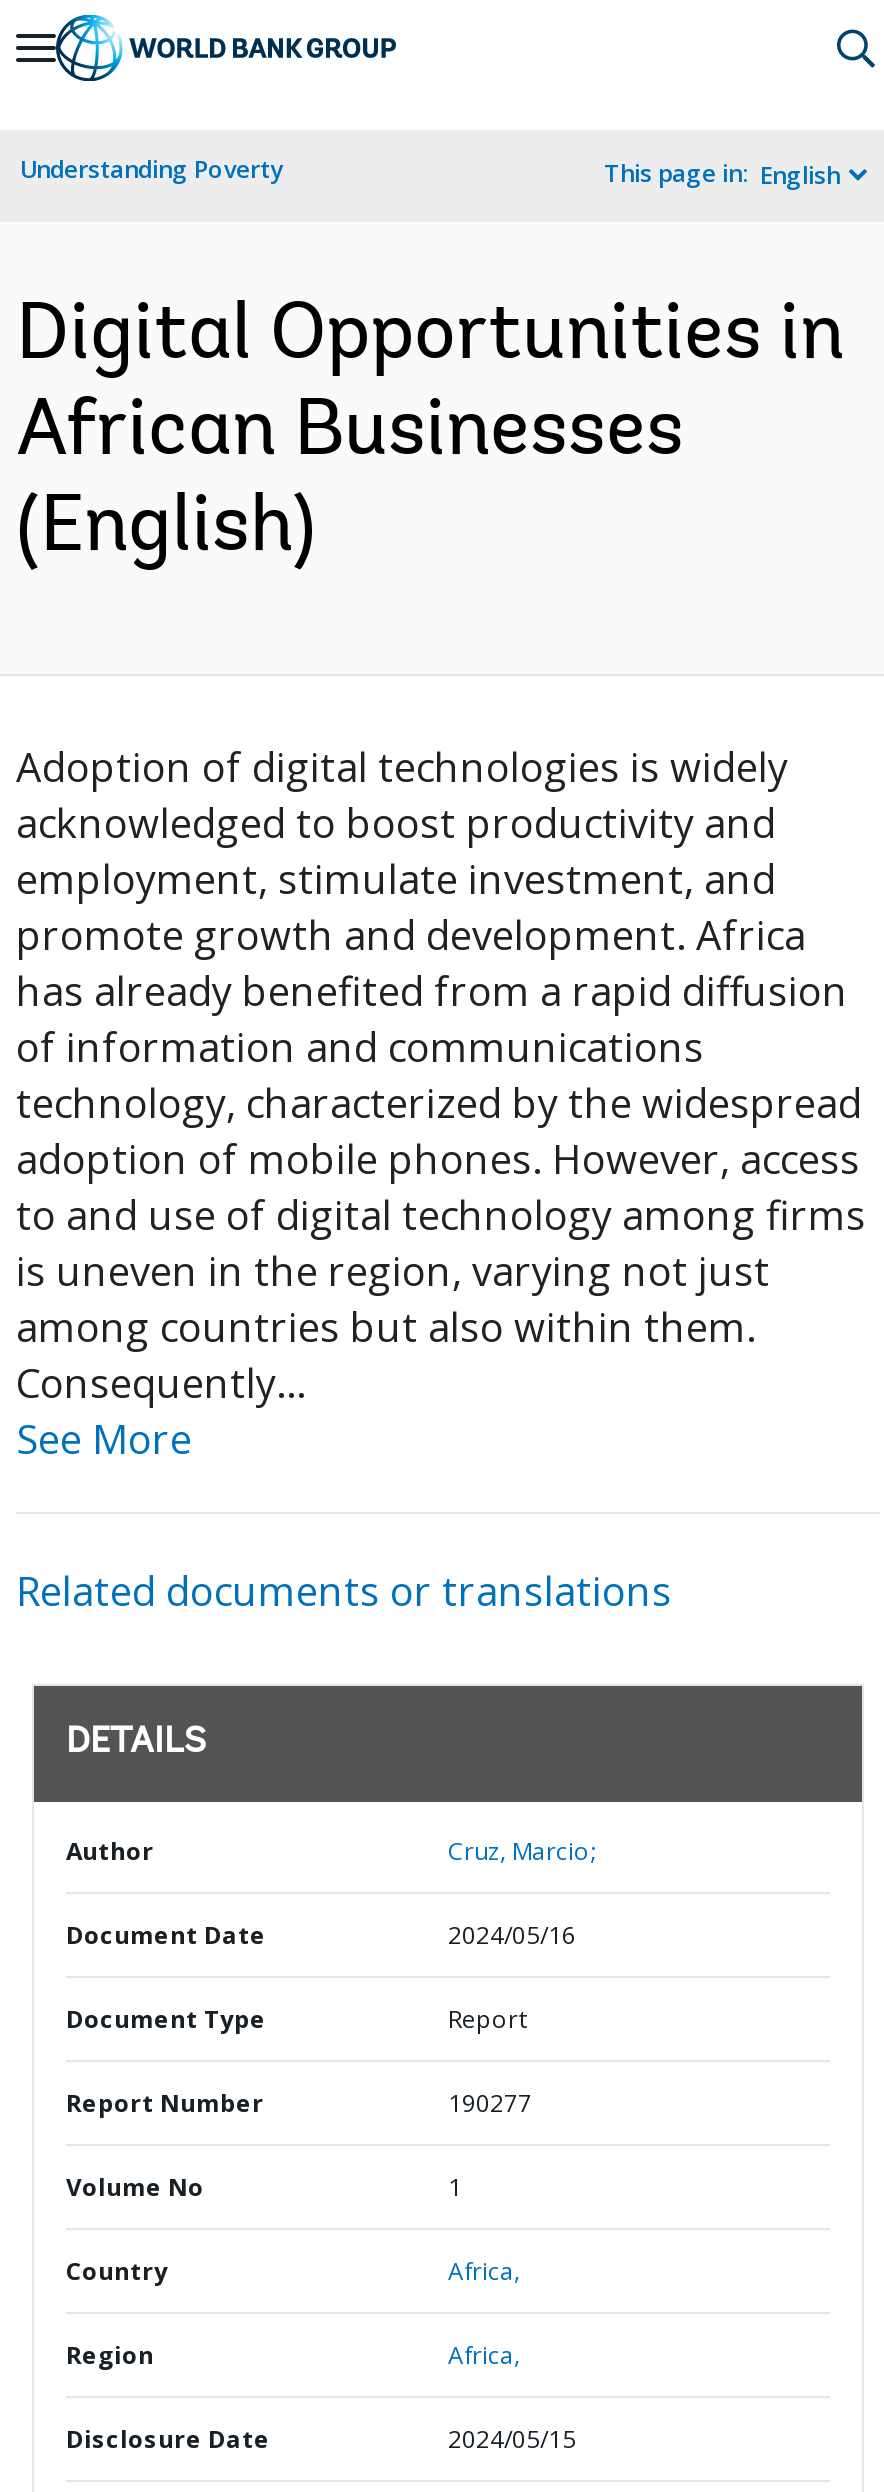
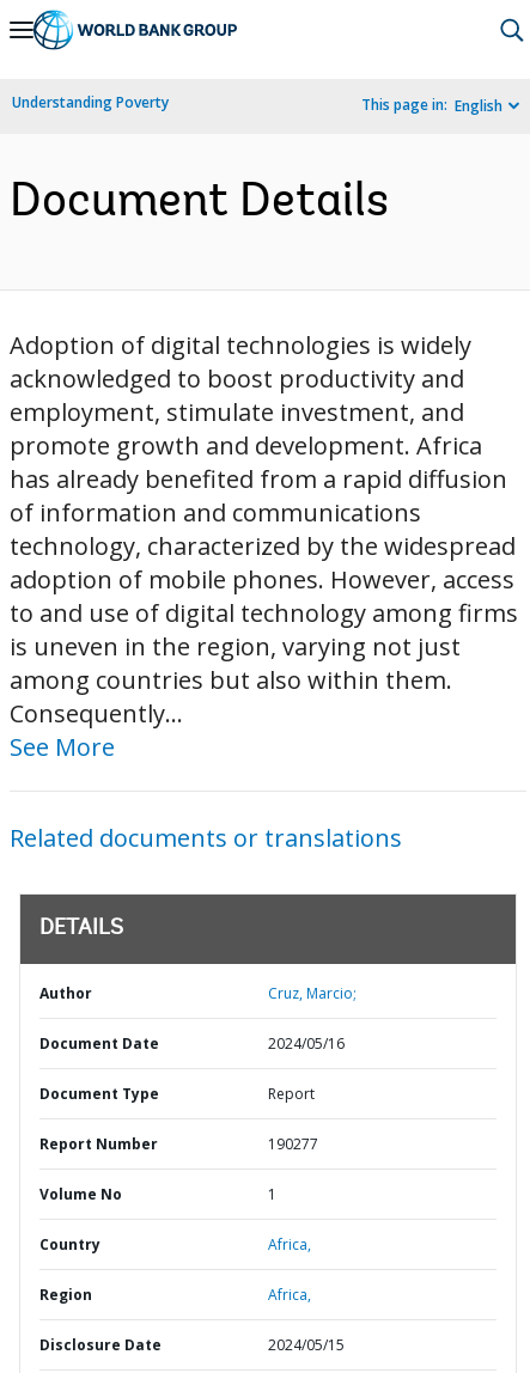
[16,298,844,570] Digital Opportunities in | African Businesses | (English) -> [10,179,389,227] Document Details

